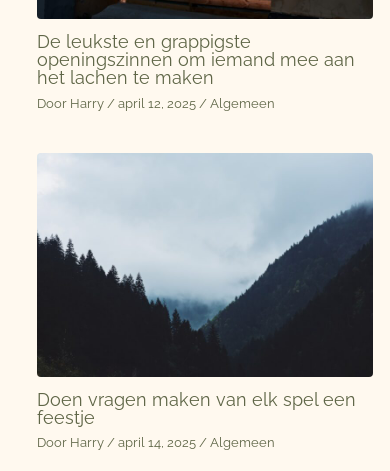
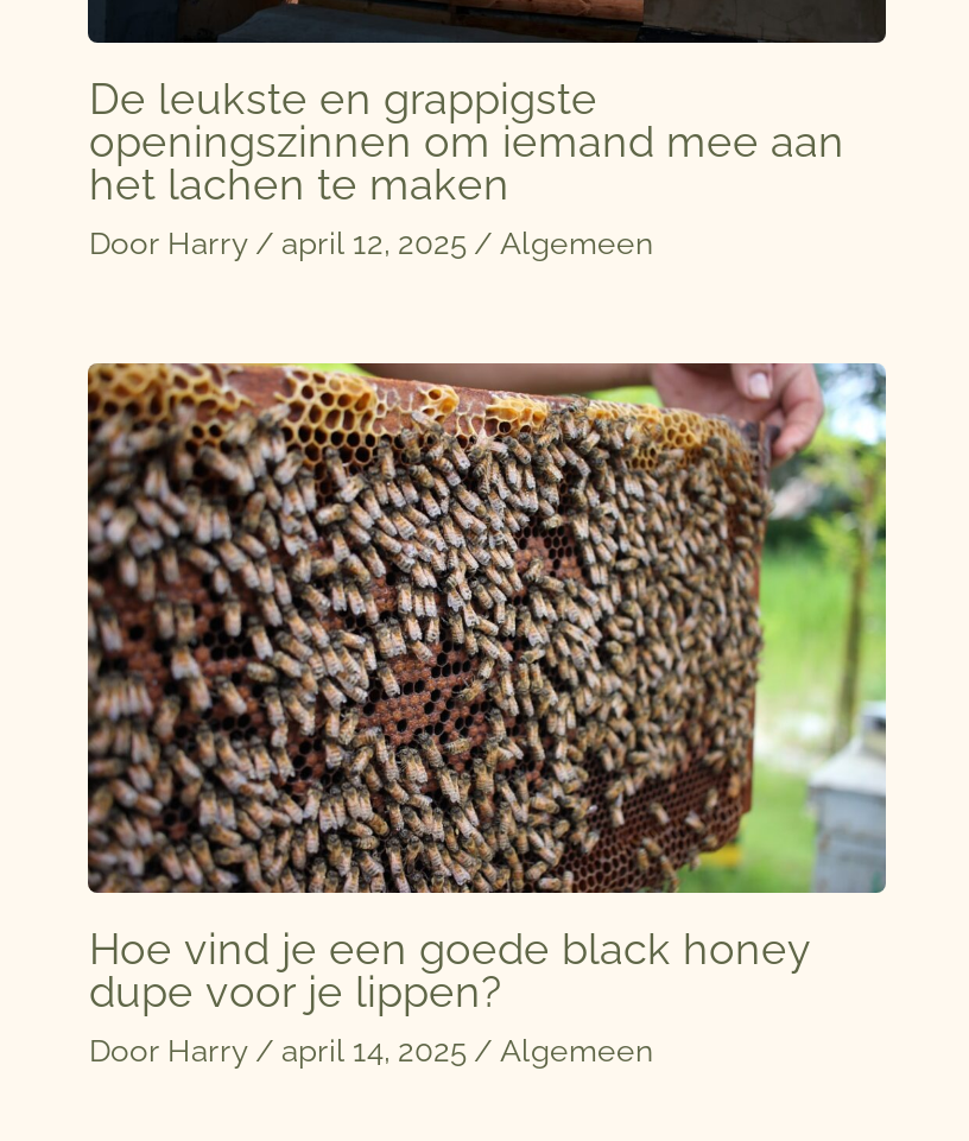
[36,153,374,428] [image] | Doen vragen maken van elk spel een | feestje -> [85,361,888,1017] [image] | Hoe vind je een goede black honey | dupe voor je lippen?

